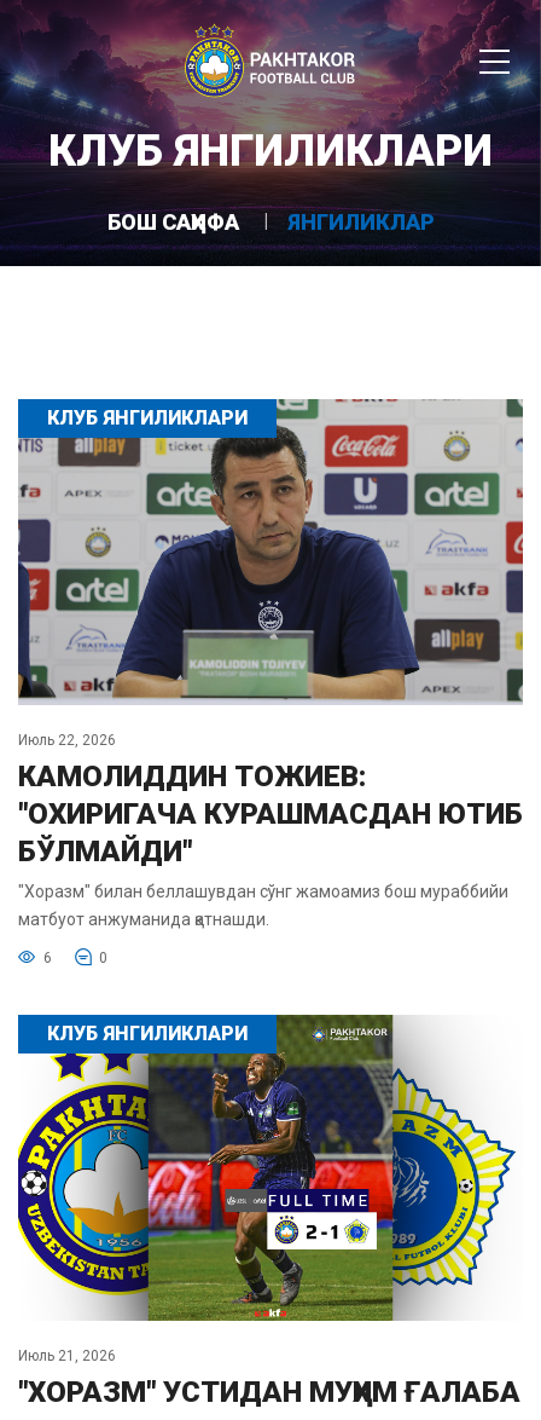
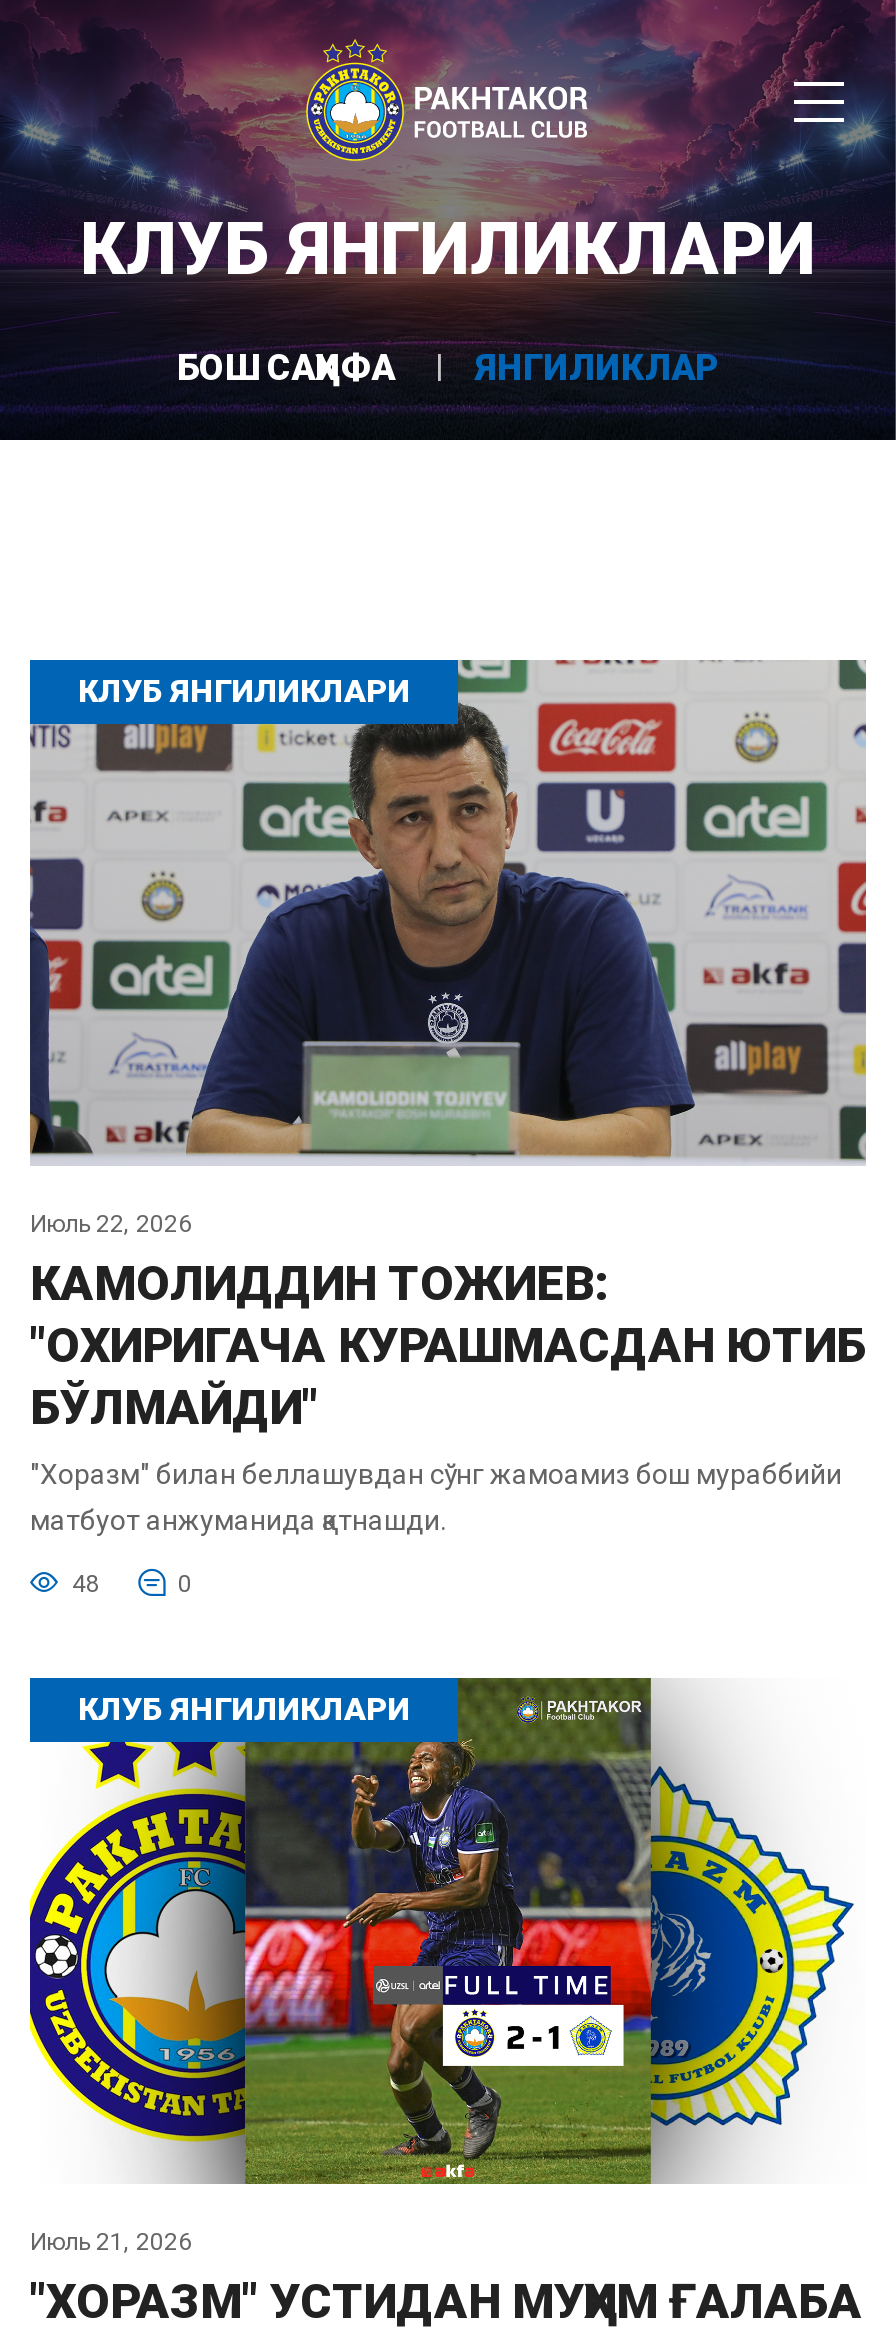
[43,950,52,967] 6 -> [72,1570,100,1598] 48

